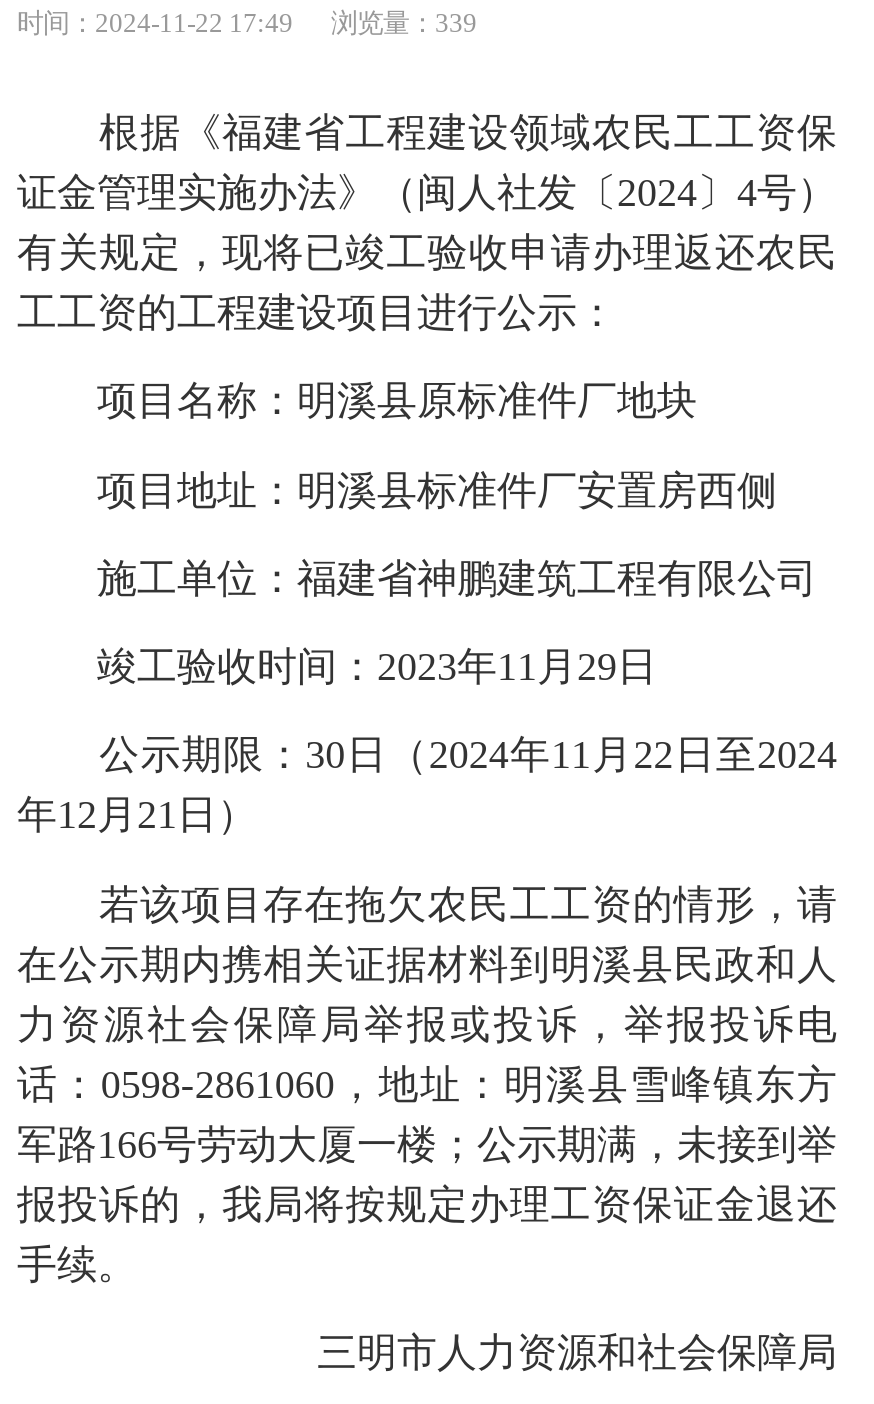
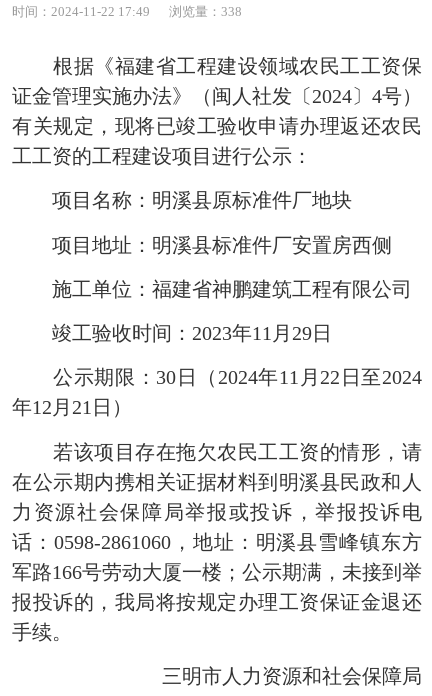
[17,7,477,37] 时间：2024-11-22 17:49 浏览量：339 -> [12,4,242,19] 时间：2024-11-22 17:49 浏览量：338

